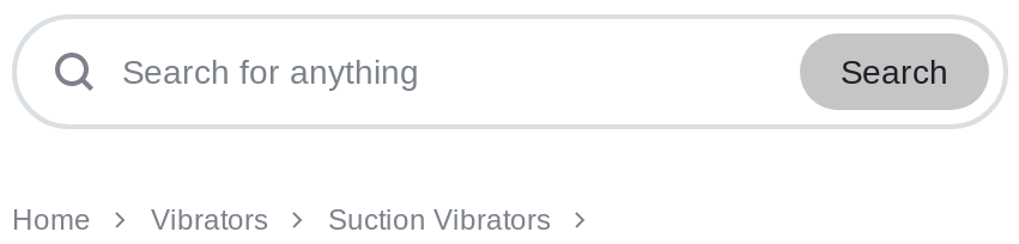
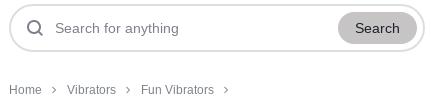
[328,203,551,237] Suction Vibrators -> [141,83,214,97] Fun Vibrators

